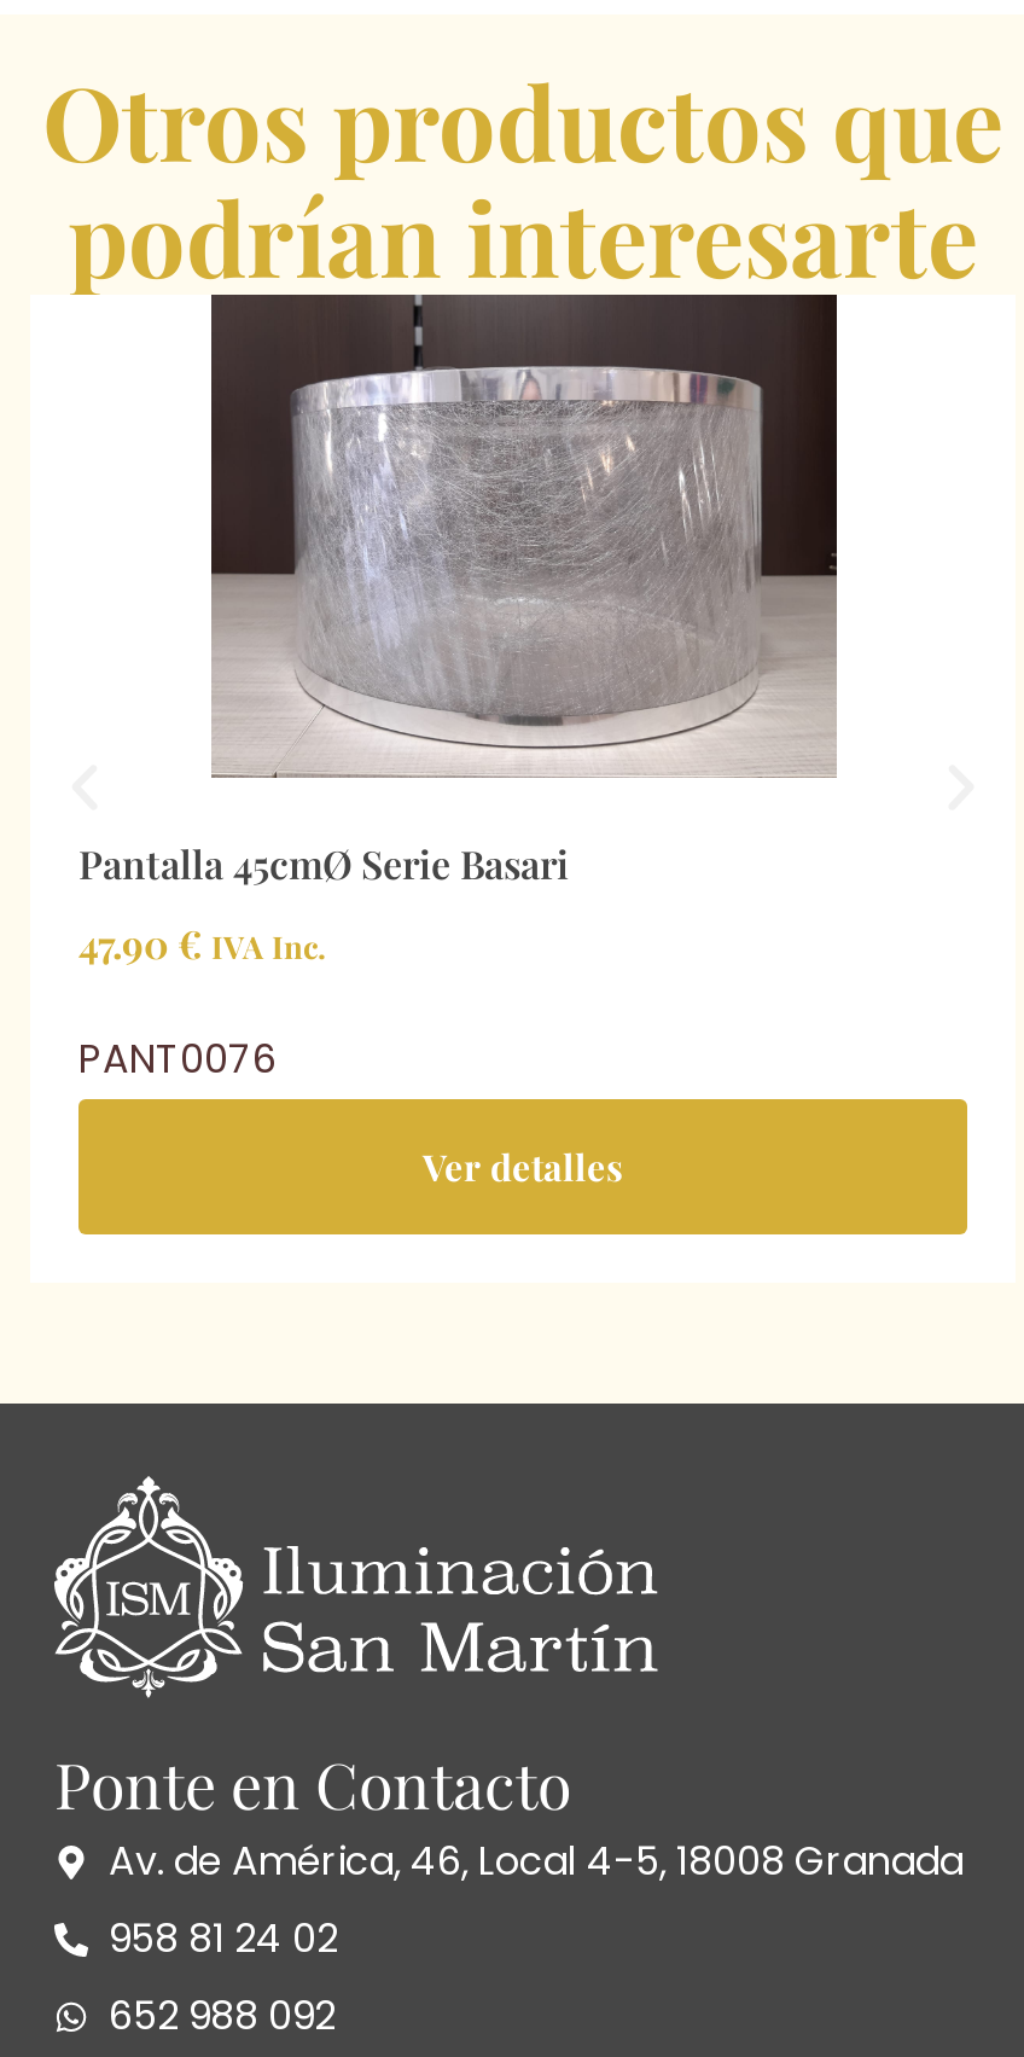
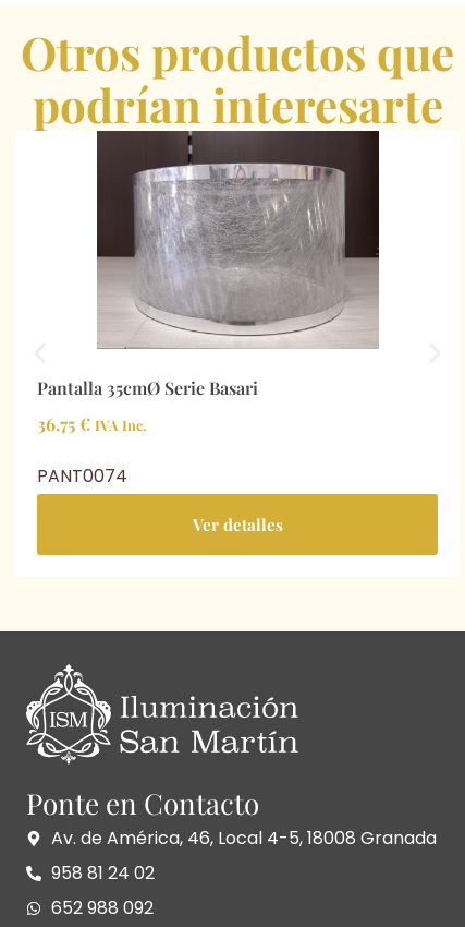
[78,839,569,889] Pantalla 45cmØ Serie Basari -> [37,376,258,399] Pantalla 35cmØ Serie Basari
[78,918,325,969] 47.90 € IVA Inc. -> [37,412,146,435] 36.75 € IVA Inc.
[78,1030,277,1086] PANT0076 -> [37,463,127,488] PANT0074

